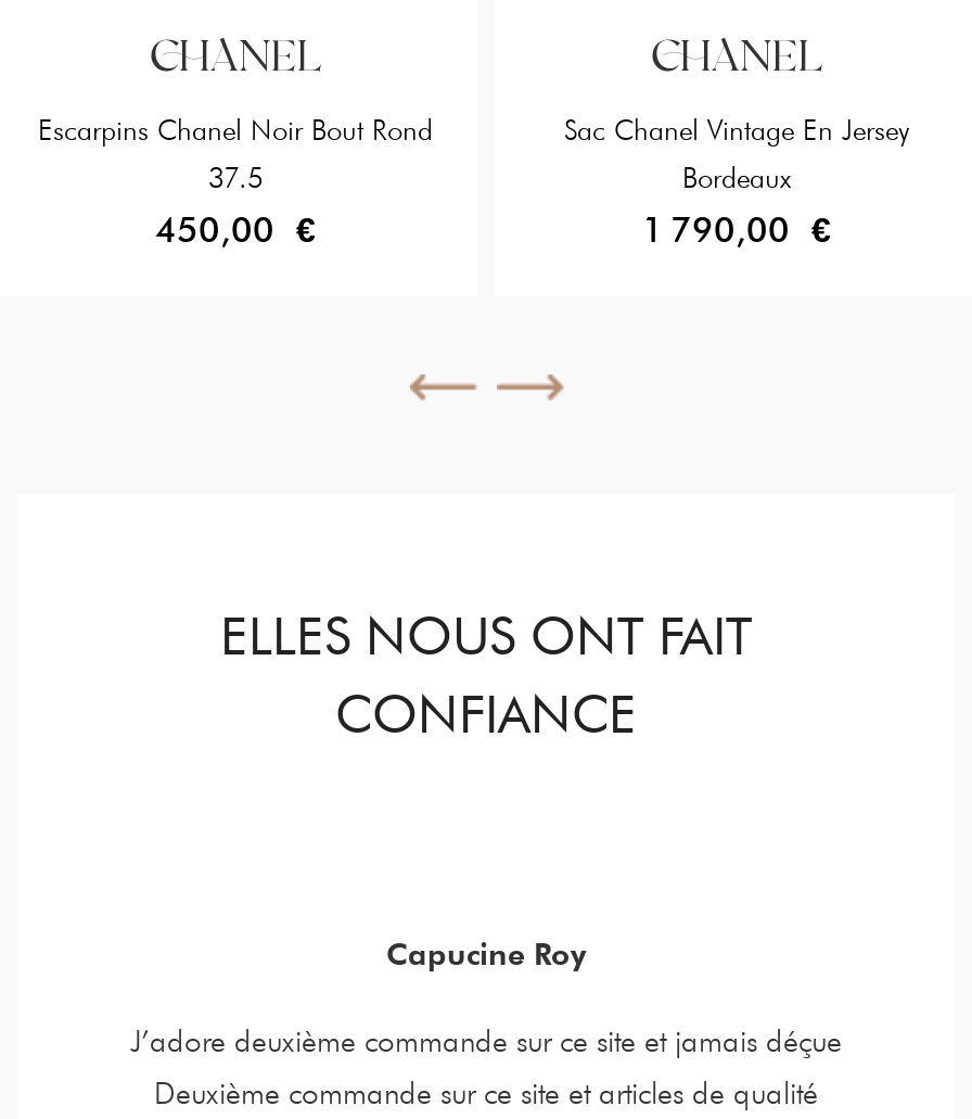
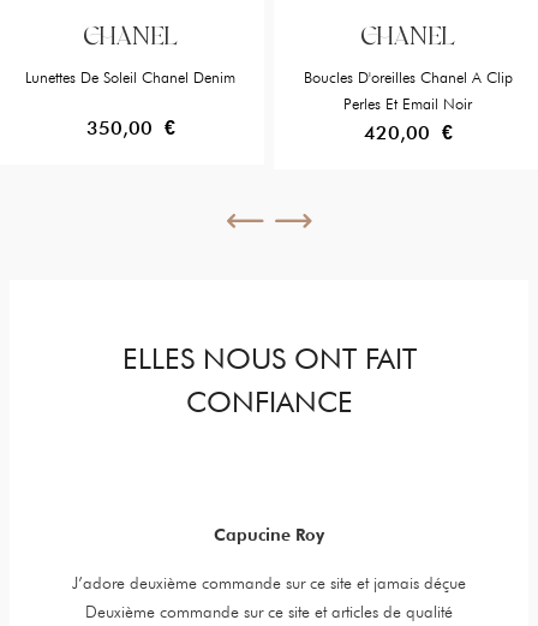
[38,111,433,250] Escarpins Chanel Noir Bout Rond | 37.5 | 450,00 € -> [25,67,235,139] Lunettes De Soleil Chanel Denim | 350,00 €
[564,111,909,250] Sac Chanel Vintage En Jersey | Bordeaux | 1 790,00 € -> [303,67,512,144] Boucles D'oreilles Chanel A Clip | Perles Et Email Noir | 420,00 €

